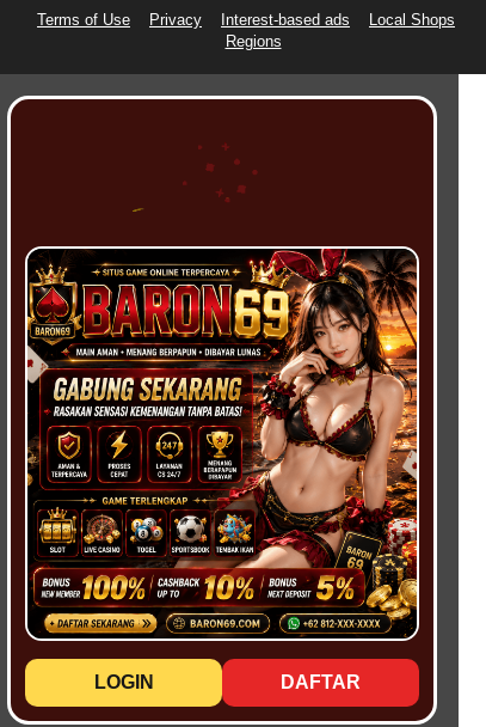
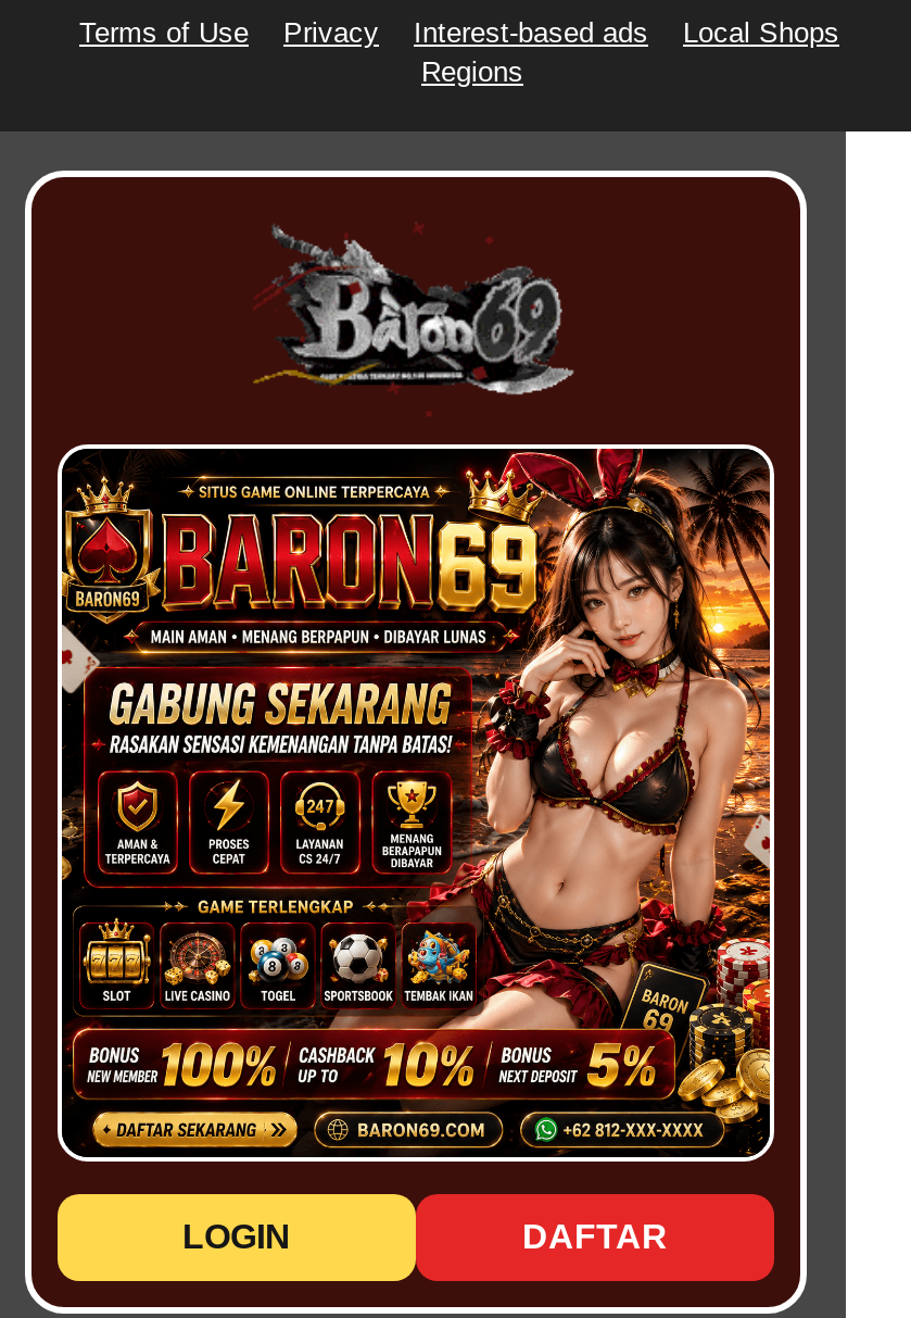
none -> [273,225,574,397] [image]

